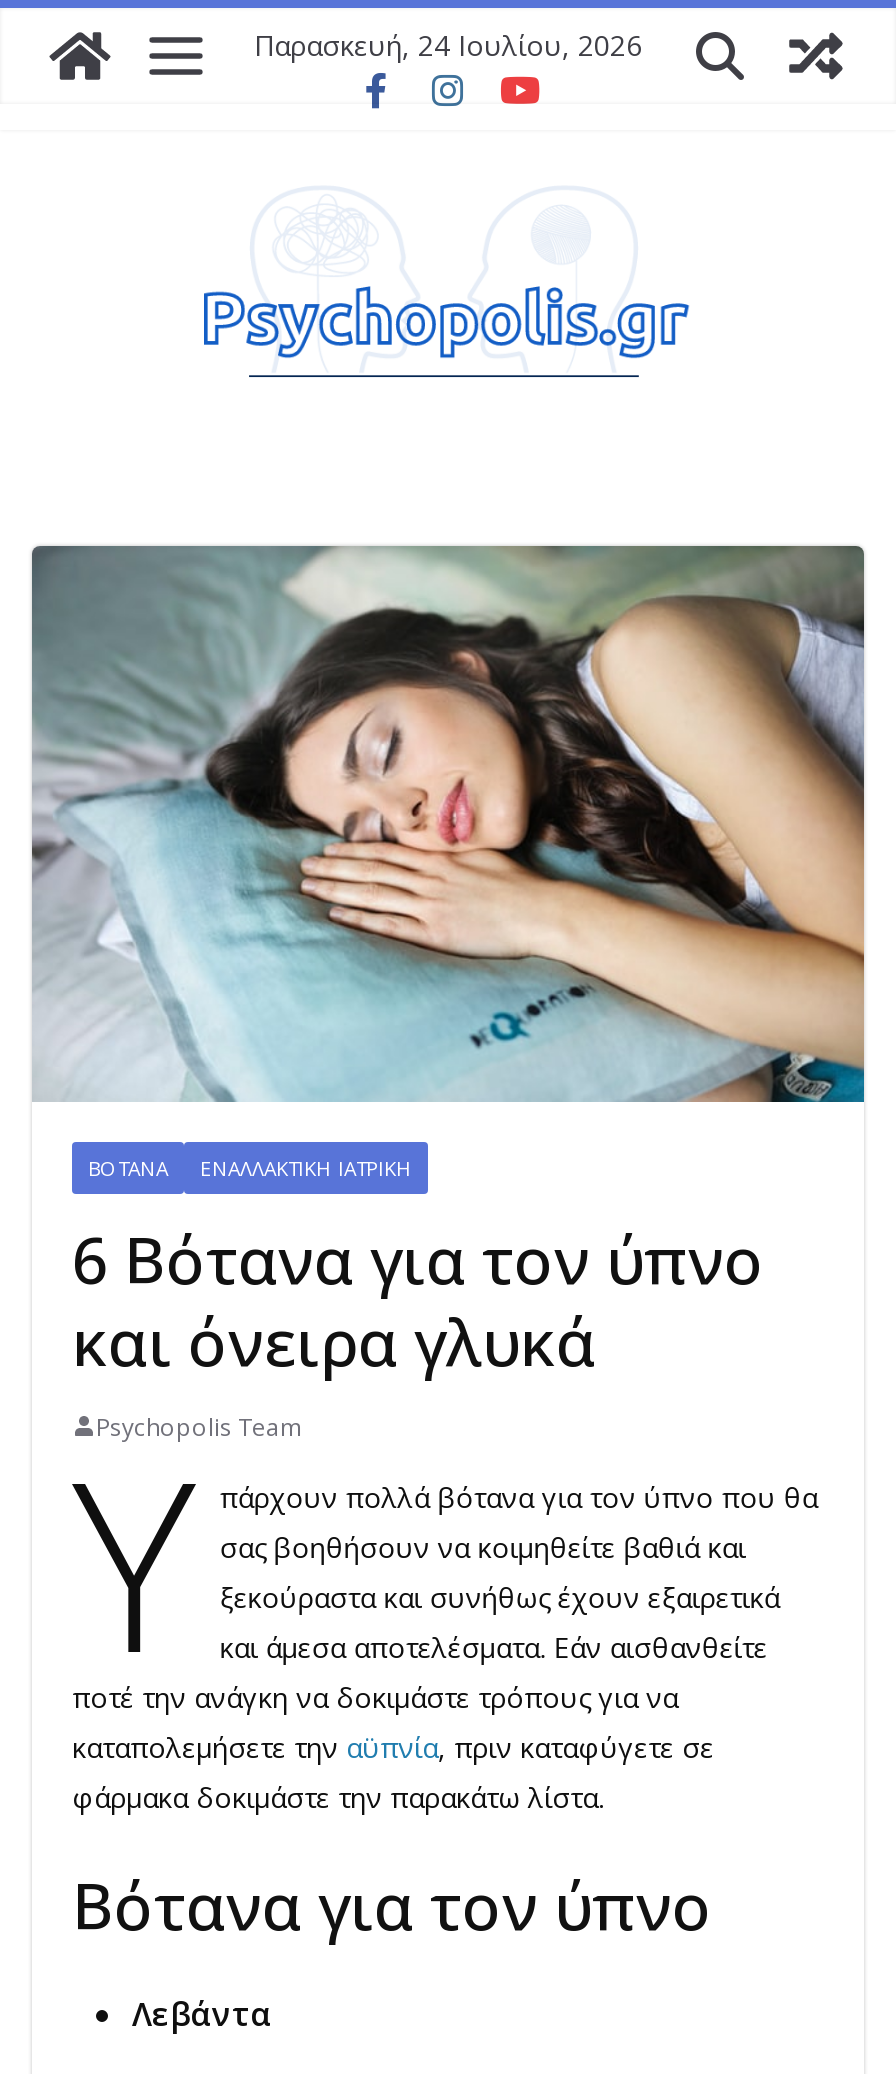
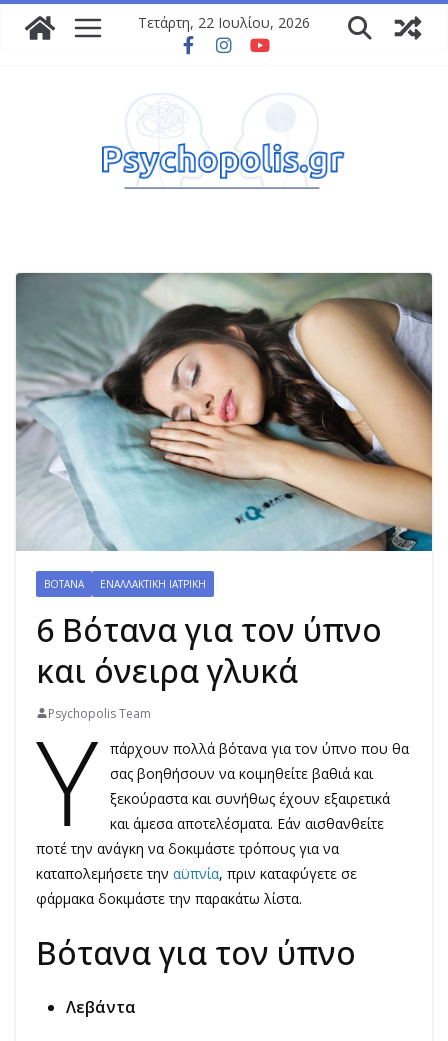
[254,26,642,64] Παρασκευή, 24 Ιουλίου, 2026 -> [138,13,310,32] Τετάρτη, 22 Ιουλίου, 2026

